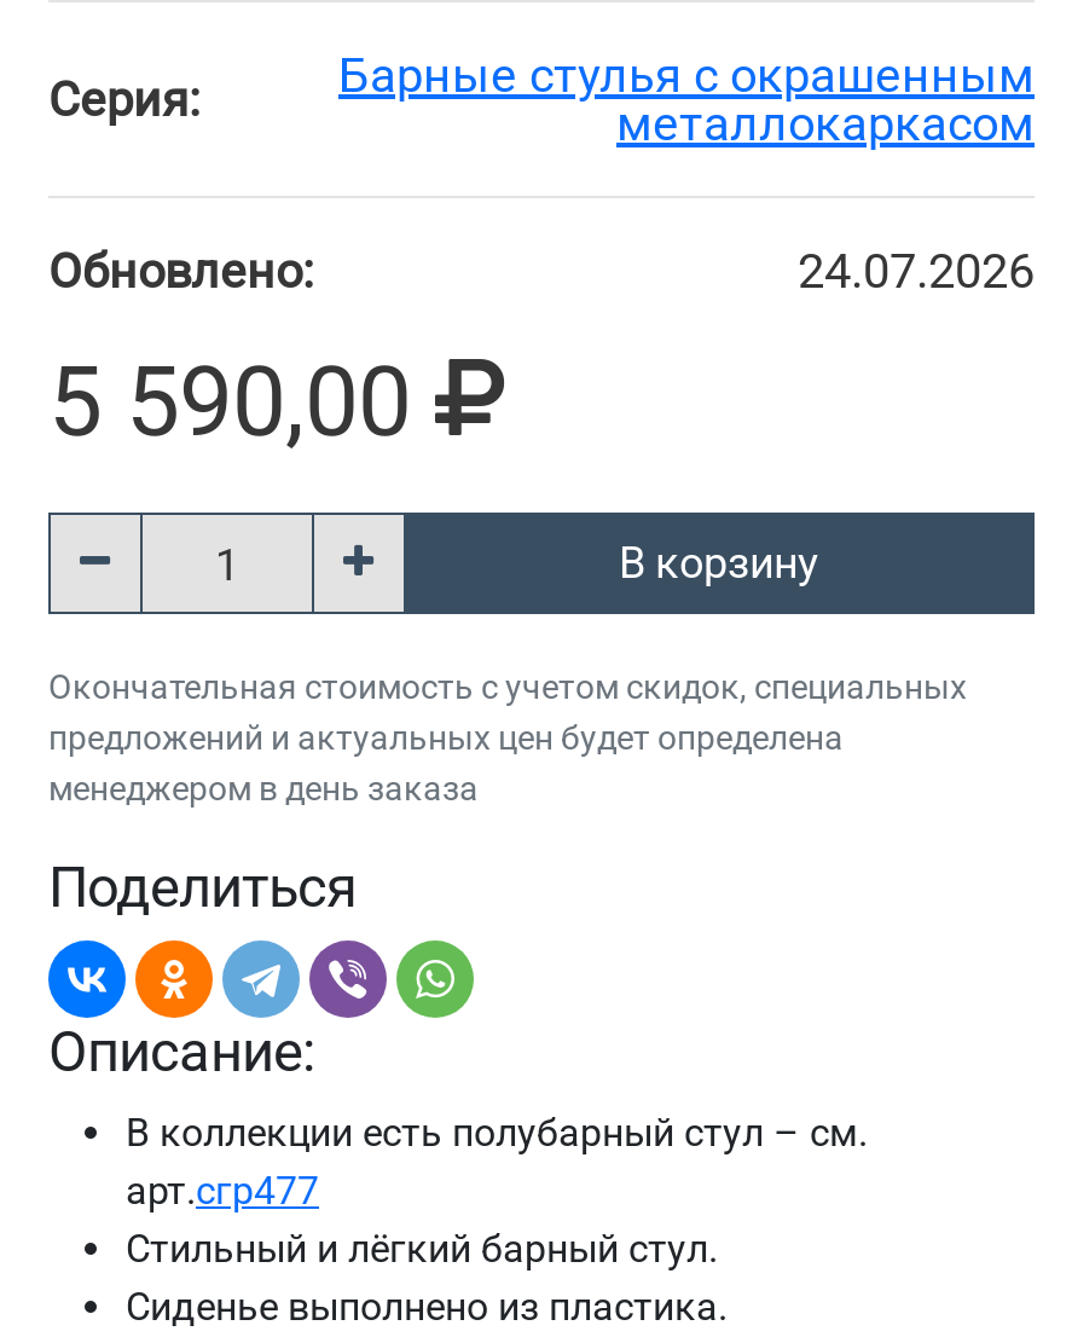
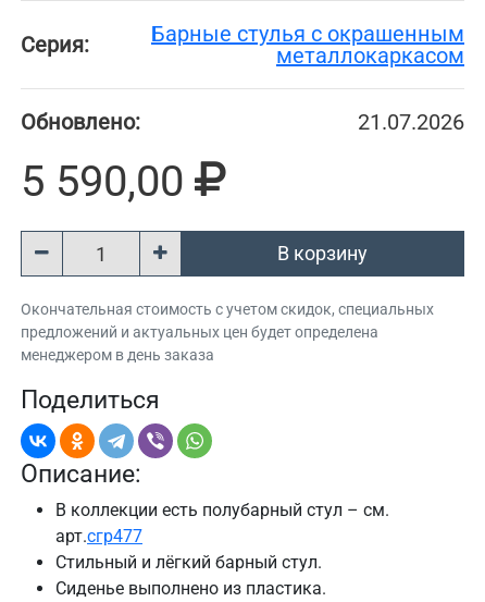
[798,242,1035,300] 24.07.2026 -> [358,109,464,135] 21.07.2026

